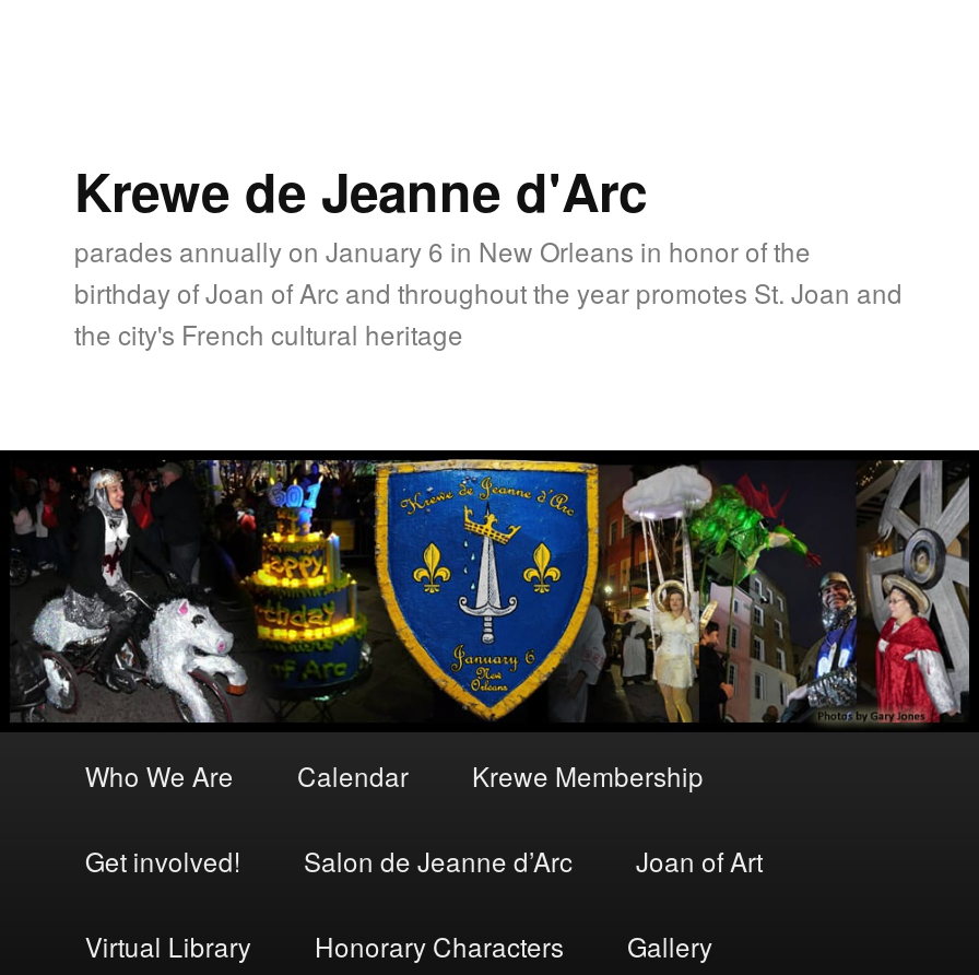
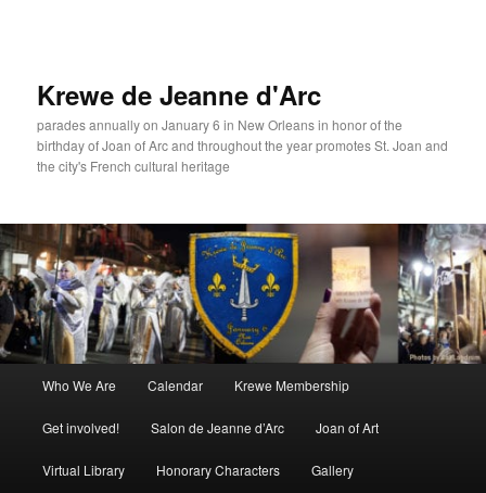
[7,448,972,732] [image] -> [3,223,483,365] [image]

